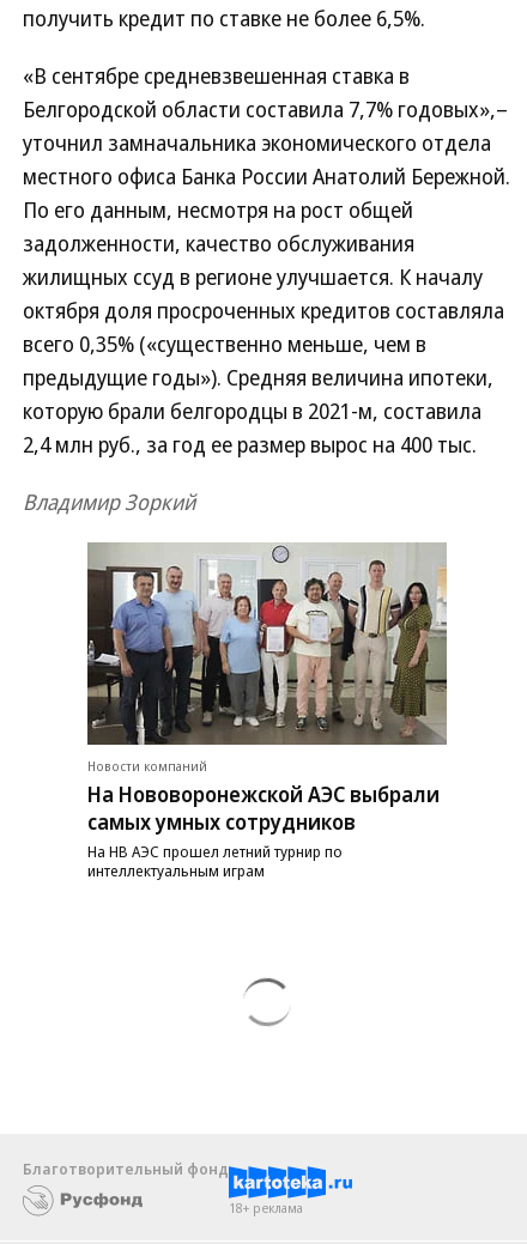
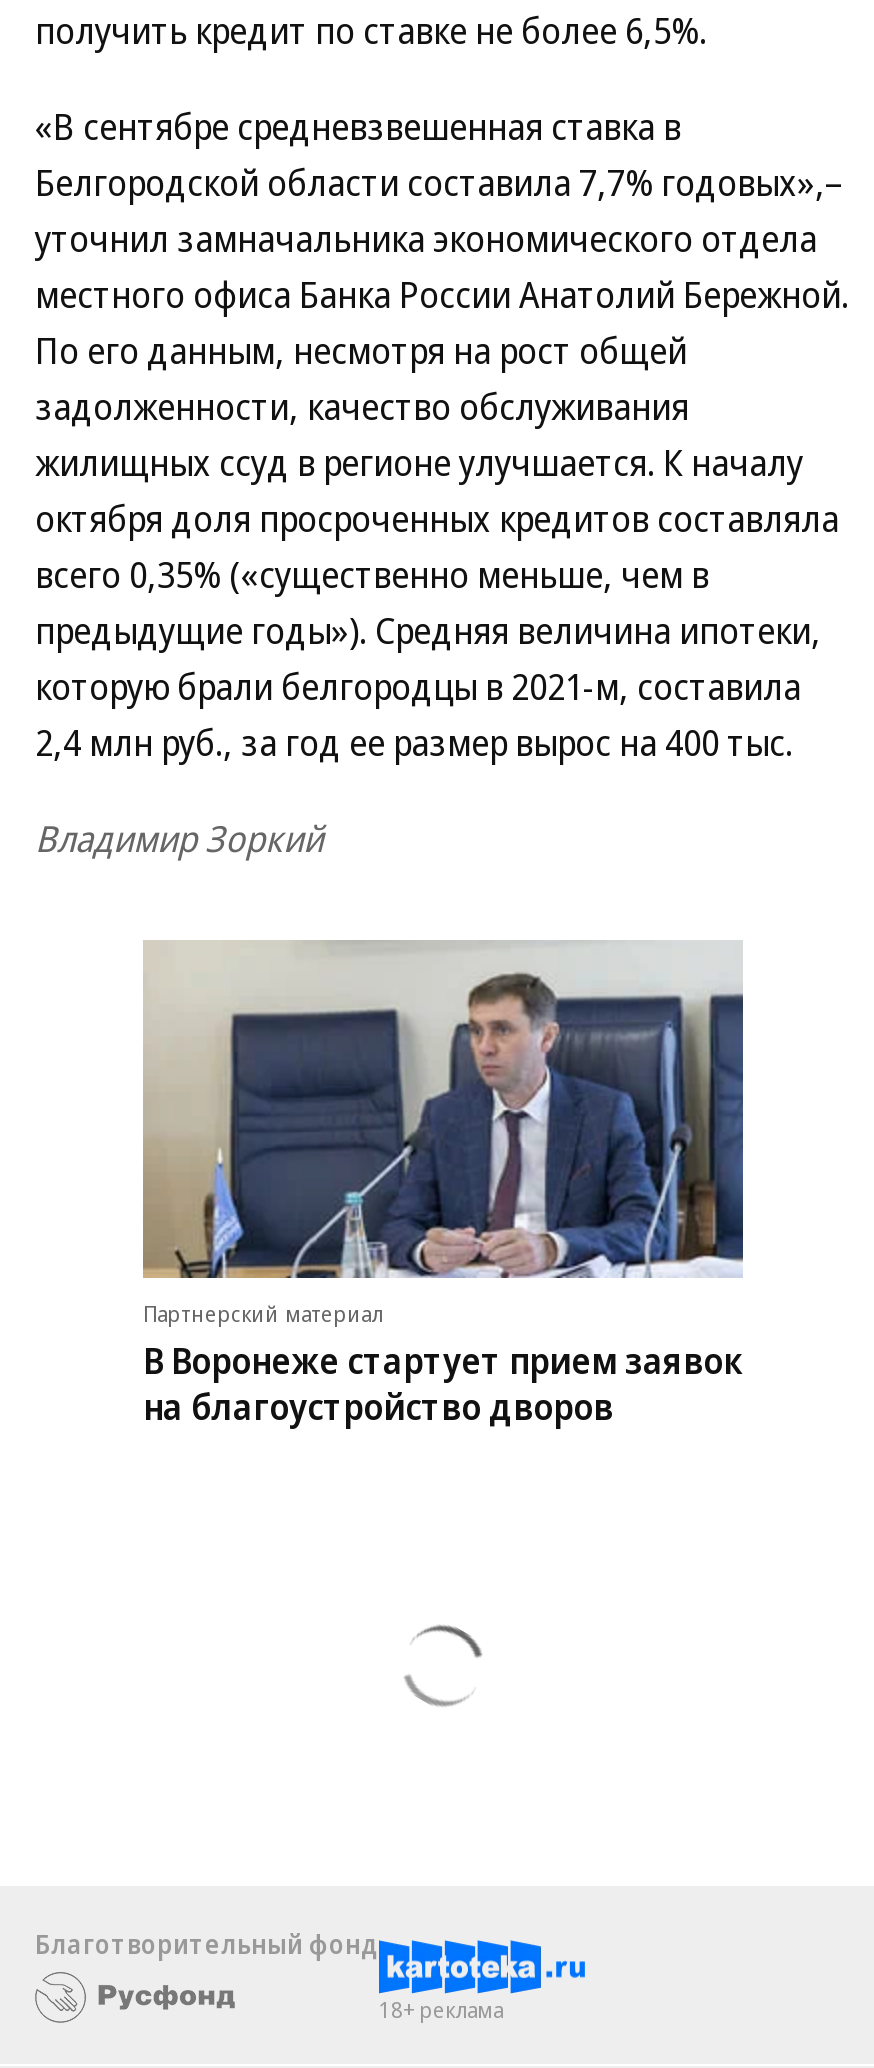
[86,541,447,881] [image] | Новости компаний | На Нововоронежской АЭС выбрали | самых умных сотрудников | На НВ АЭС прошел летний турнир по | интеллектуальным играм -> [141,906,745,1429] [image] | Партнерский материал | В Воронеже стартует прием заявок | на благоустройство дворов

